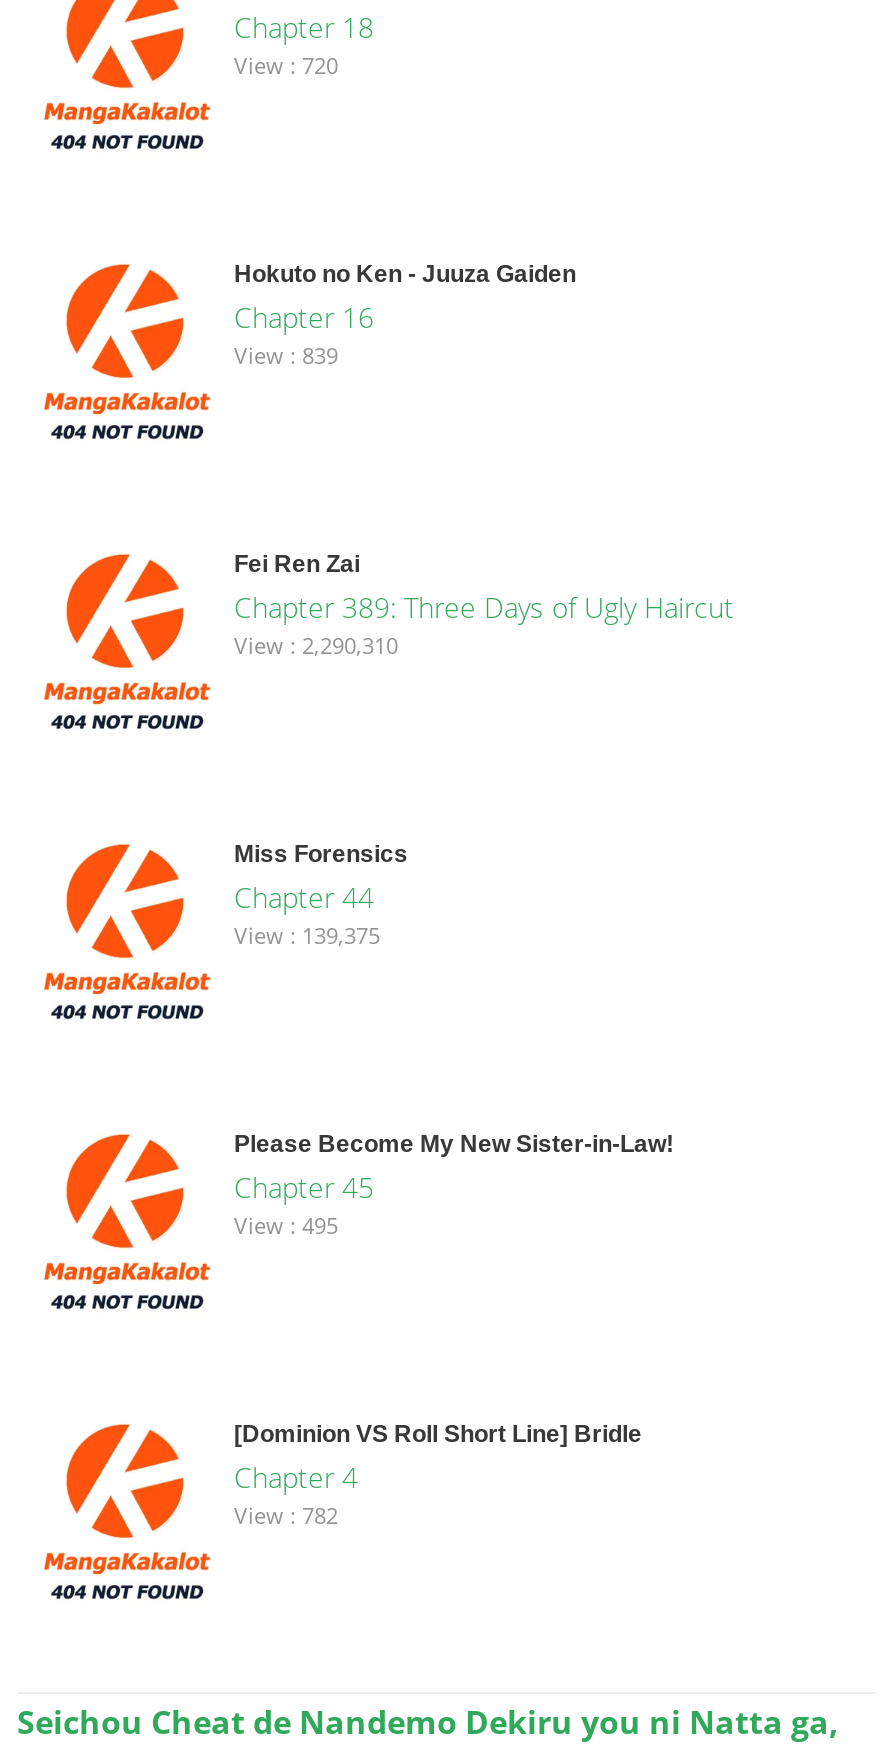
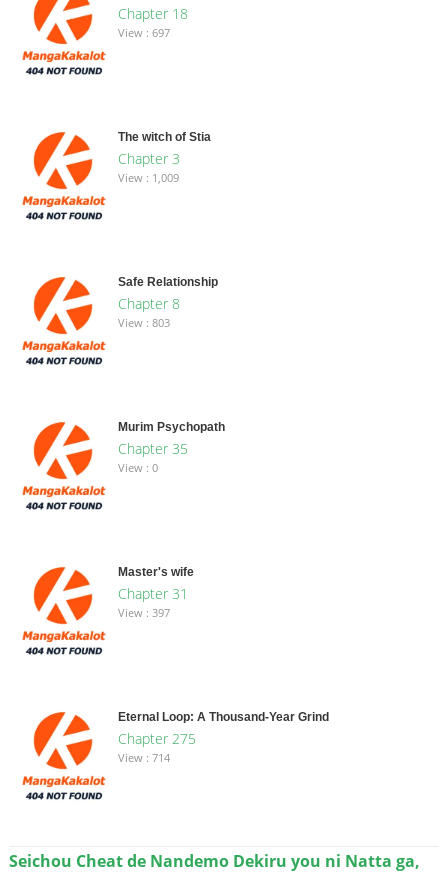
[234,50,338,80] View : 720 -> [117,25,169,40] View : 697
[234,260,576,370] Hokuto no Ken - Juuza Gaiden | Chapter 16 | View : 839 -> [117,130,210,185] The witch of Stia | Chapter 3 | View : 1,009
[234,550,734,660] Fei Ren Zai | Chapter 389: Three Days of Ugly Haircut | View : 2,290,310 -> [117,275,217,330] Safe Relationship | Chapter 8 | View : 803
[234,840,408,950] Miss Forensics | Chapter 44 | View : 139,375 -> [117,420,224,475] Murim Psychopath | Chapter 35 | View : 0
[234,1130,674,1240] Please Become My New Sister-in-Law! | Chapter 45 | View : 495 -> [117,565,193,620] Master's wife | Chapter 31 | View : 397
[234,1420,642,1530] [Dominion VS Roll Short Line] Bridle | Chapter 4 | View : 782 -> [117,710,328,765] Eternal Loop: A Thousand-Year Grind | Chapter 275 | View : 714

